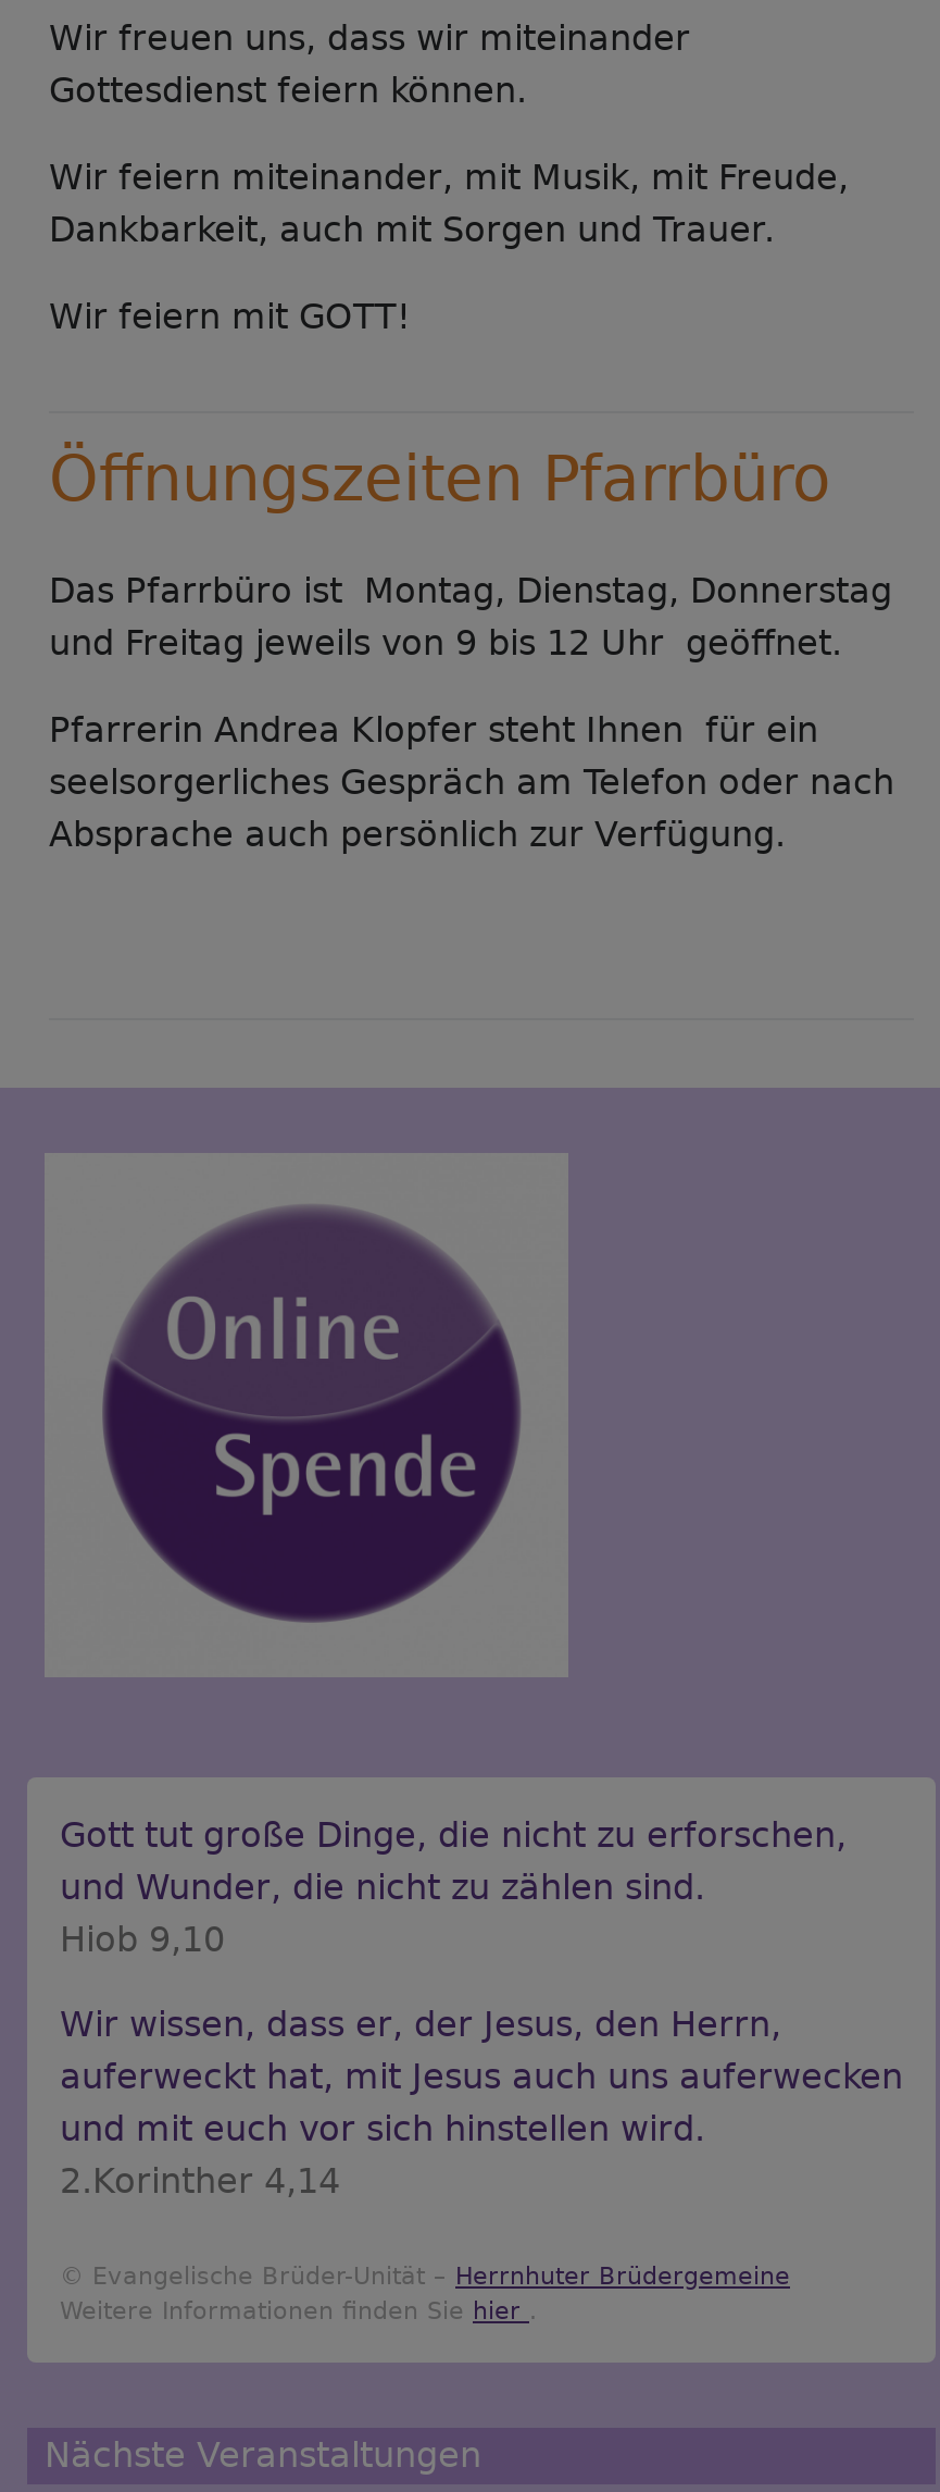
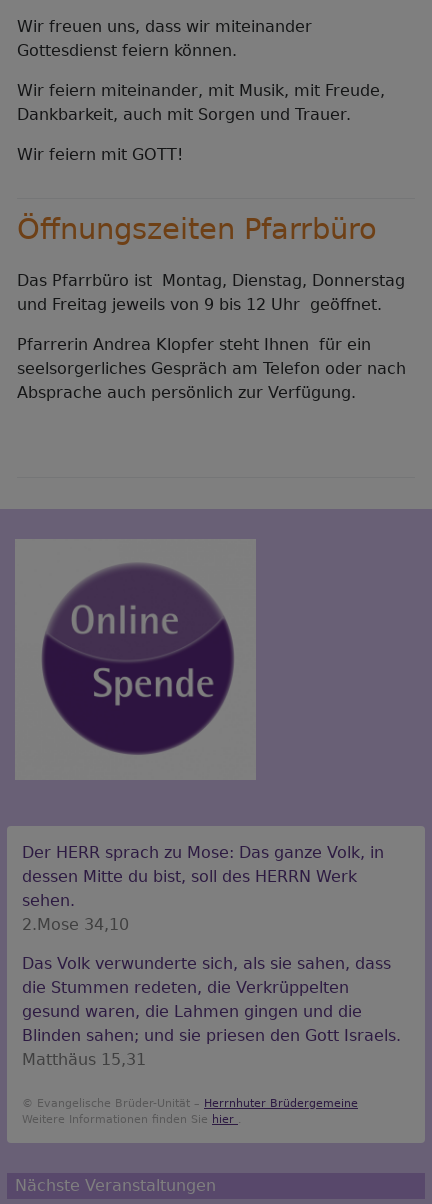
[60,1815,847,1960] Gott tut große Dinge, die nicht zu erforschen, | und Wunder, die nicht zu zählen sind. | Hiob 9,10 -> [22,843,384,934] Der HERR sprach zu Mose: Das ganze Volk, in | dessen Mitte du bist, soll des HERRN Werk | sehen. | 2.Mose 34,10
[60,2004,903,2202] Wir wissen, dass er, der Jesus, den Herrn, | auferweckt hat, mit Jesus auch uns auferwecken | und mit euch vor sich hinstellen wird. | 2.Korinther 4,14 -> [22,954,401,1069] Das Volk verwunderte sich, als sie sahen, dass | die Stummen redeten, die Verkrüppelten | gesund waren, die Lahmen gingen und die | Blinden sahen; und sie priesen den Gott Israels. | Matthäus 15,31

